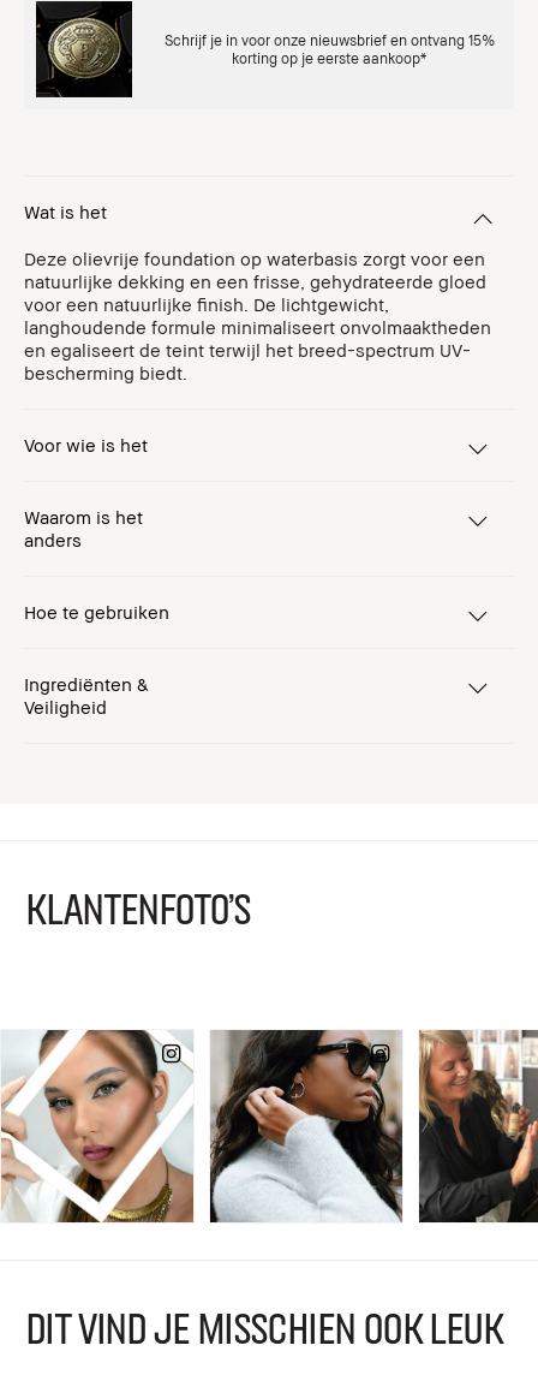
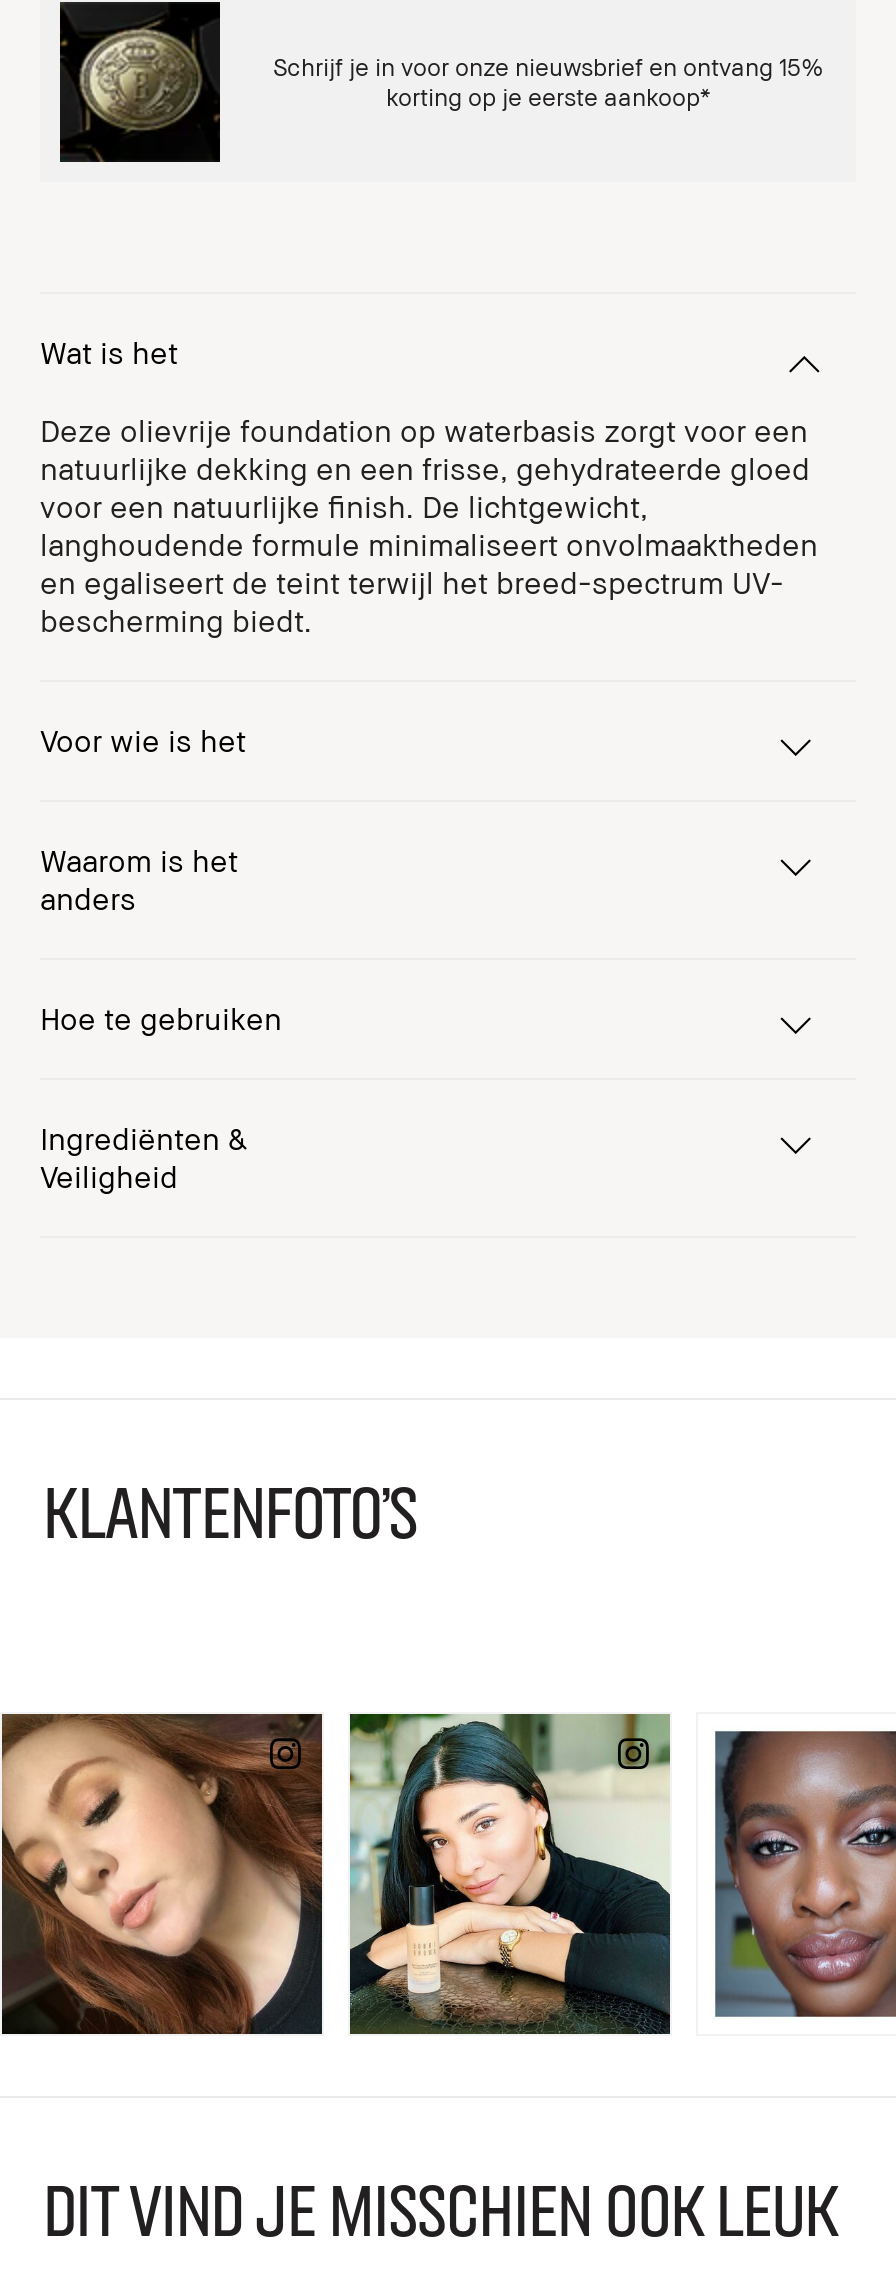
[4,1030,195,1224] [image] -> [6,1712,324,2036] [image]
[210,1029,403,1222] [image] -> [348,1712,670,2036] [image]
[418,1029,534,1224] [image] -> [698,1714,890,2034] [image]

